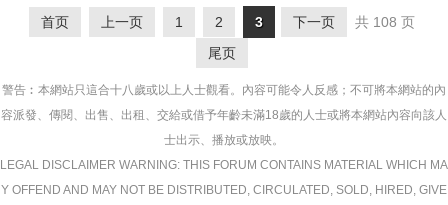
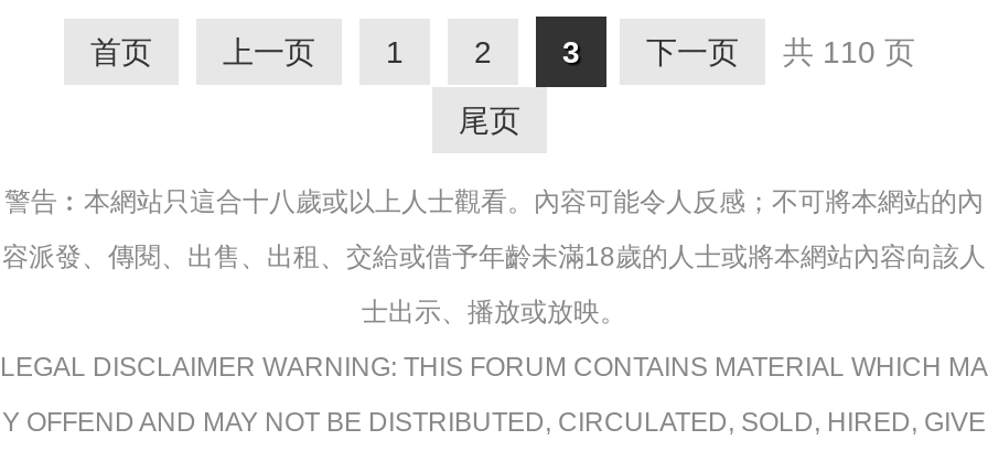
[41,14,419,30] 首页 上一页 1 2 3 下一页 共 108 页 -> [90,34,924,69] 首页 上一页 1 2 3 下一页 共 110 页

